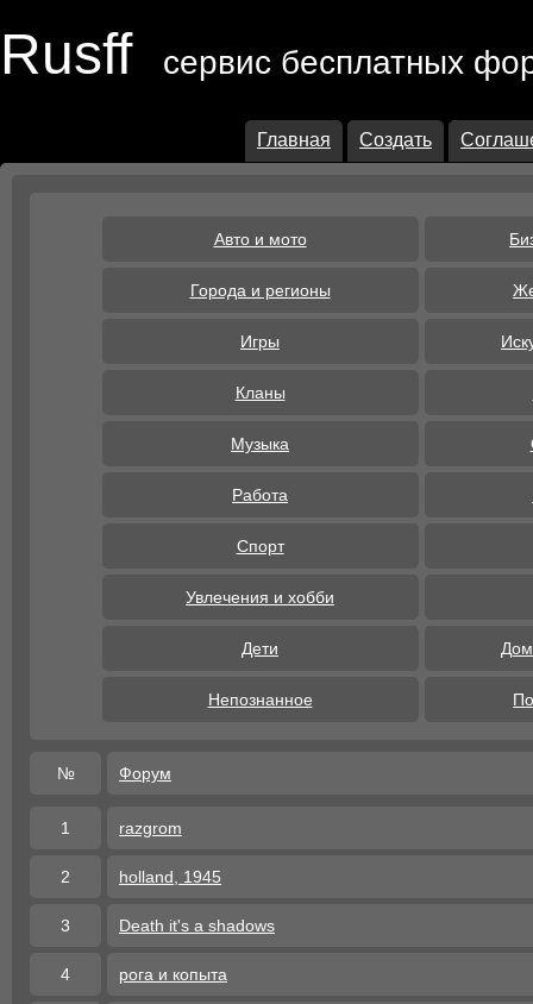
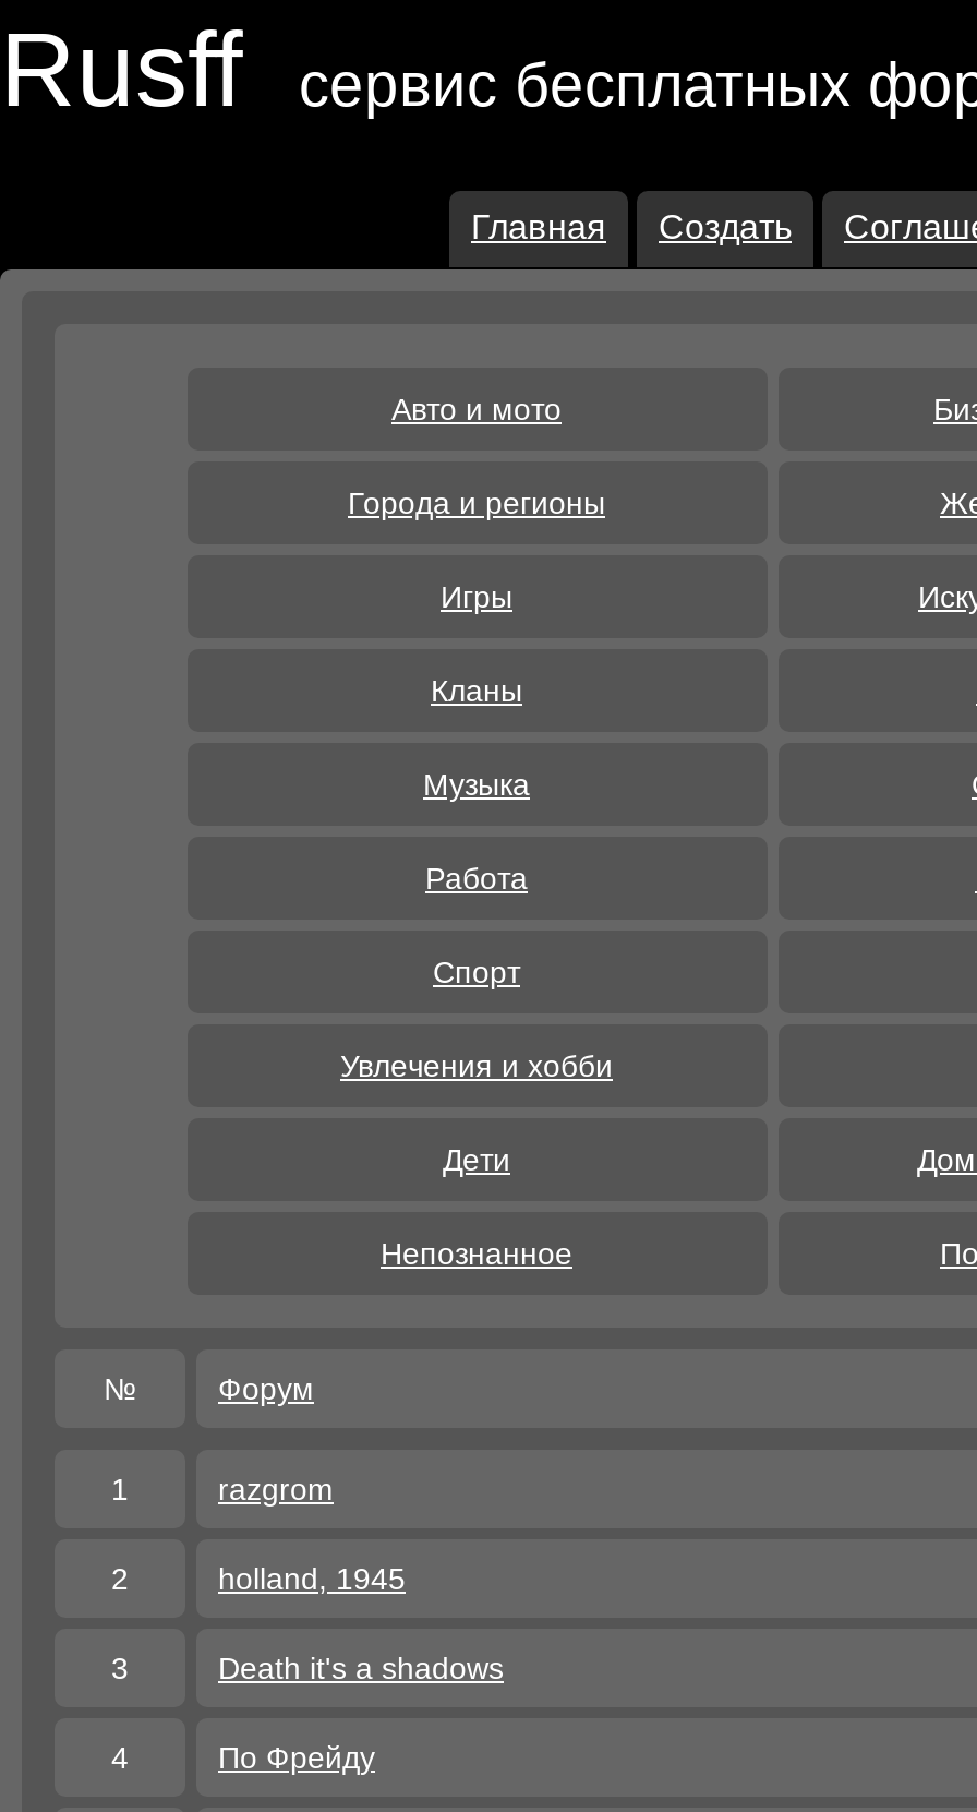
[119,965,227,984] рога и копыта -> [218,1740,375,1775] По Фрейду

